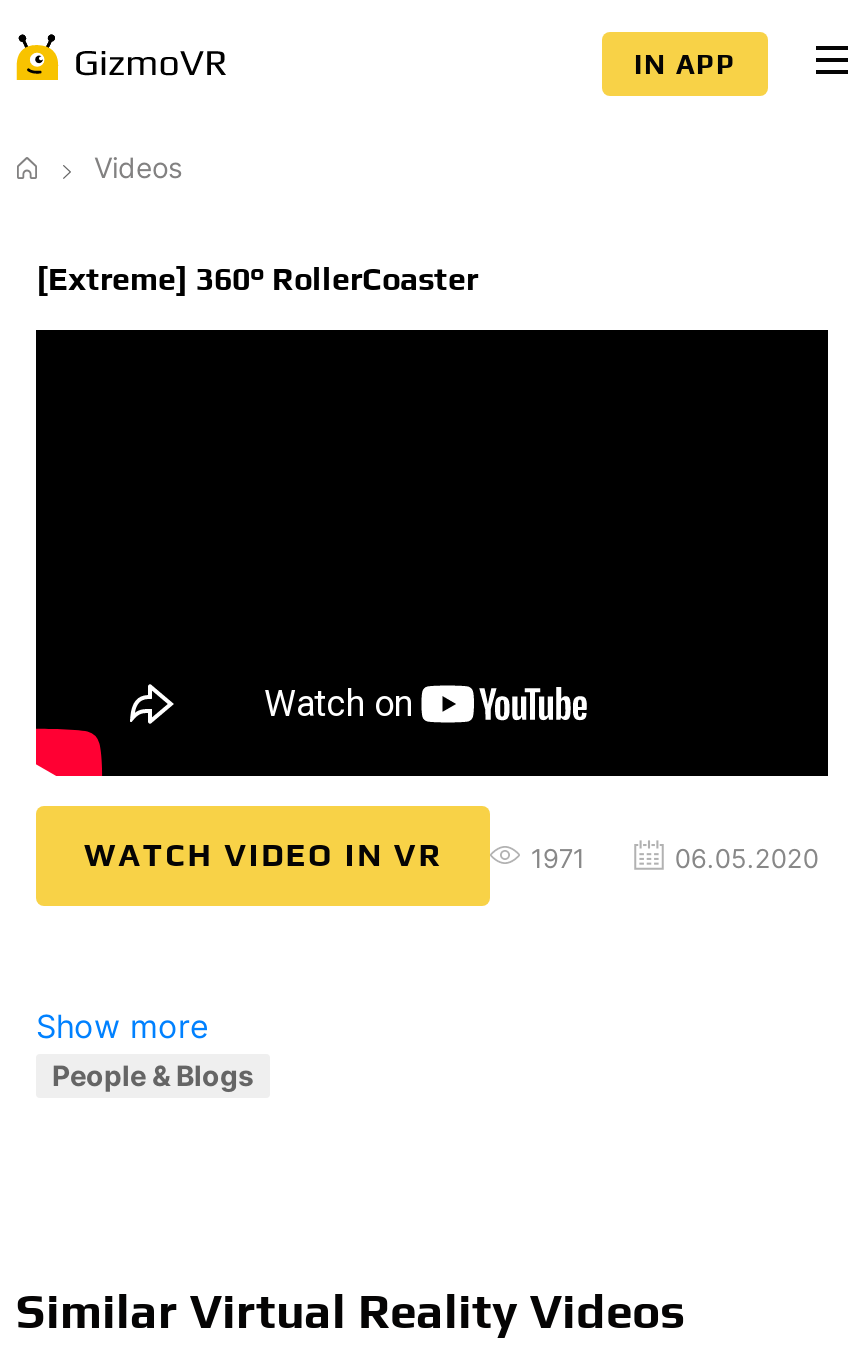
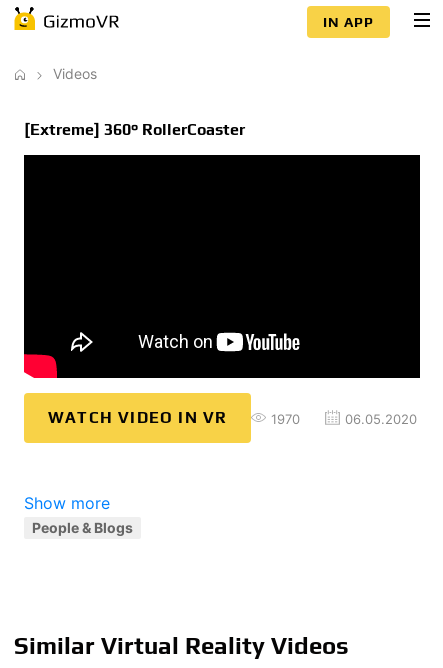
[531,842,585,874] 1971 -> [271,411,300,427] 1970

